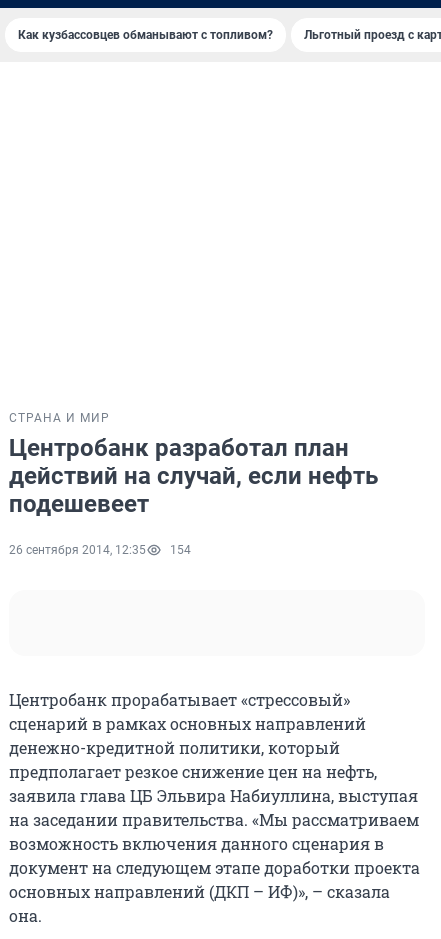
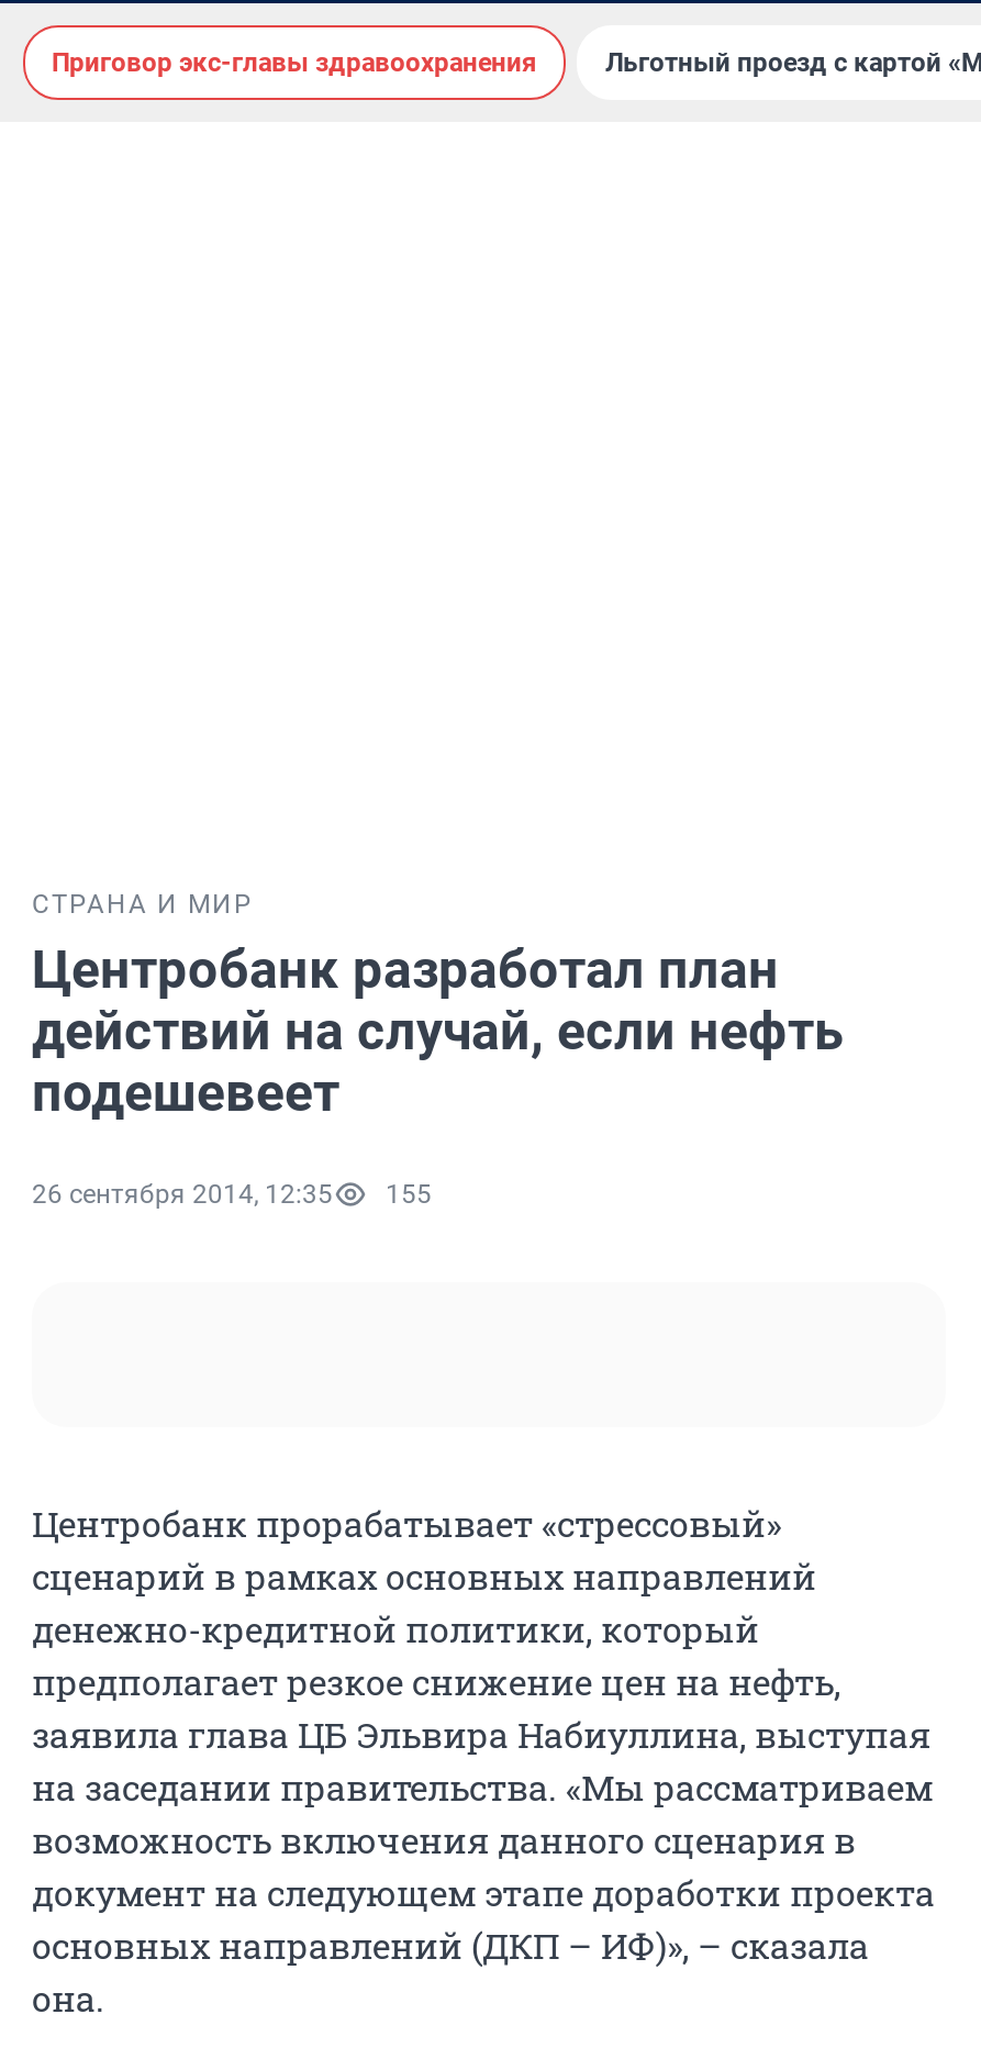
[18,28,273,42] Как кузбассовцев обманывают с топливом? -> [52,47,537,78] Приговор экс-главы здравоохранения
[9,543,191,557] 26 сентября 2014, 12:35 154 -> [32,1179,432,1210] 26 сентября 2014, 12:35 155

